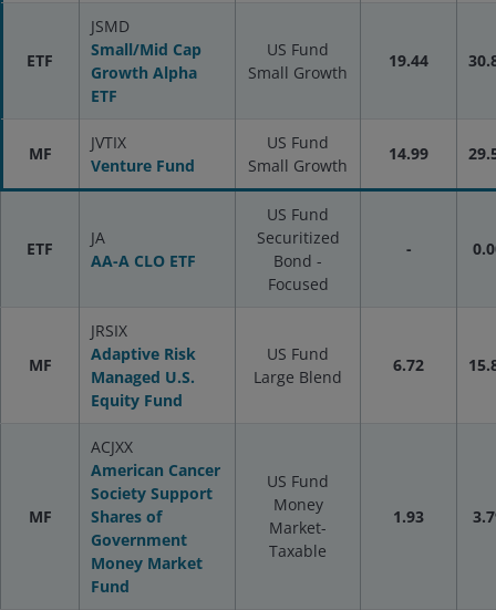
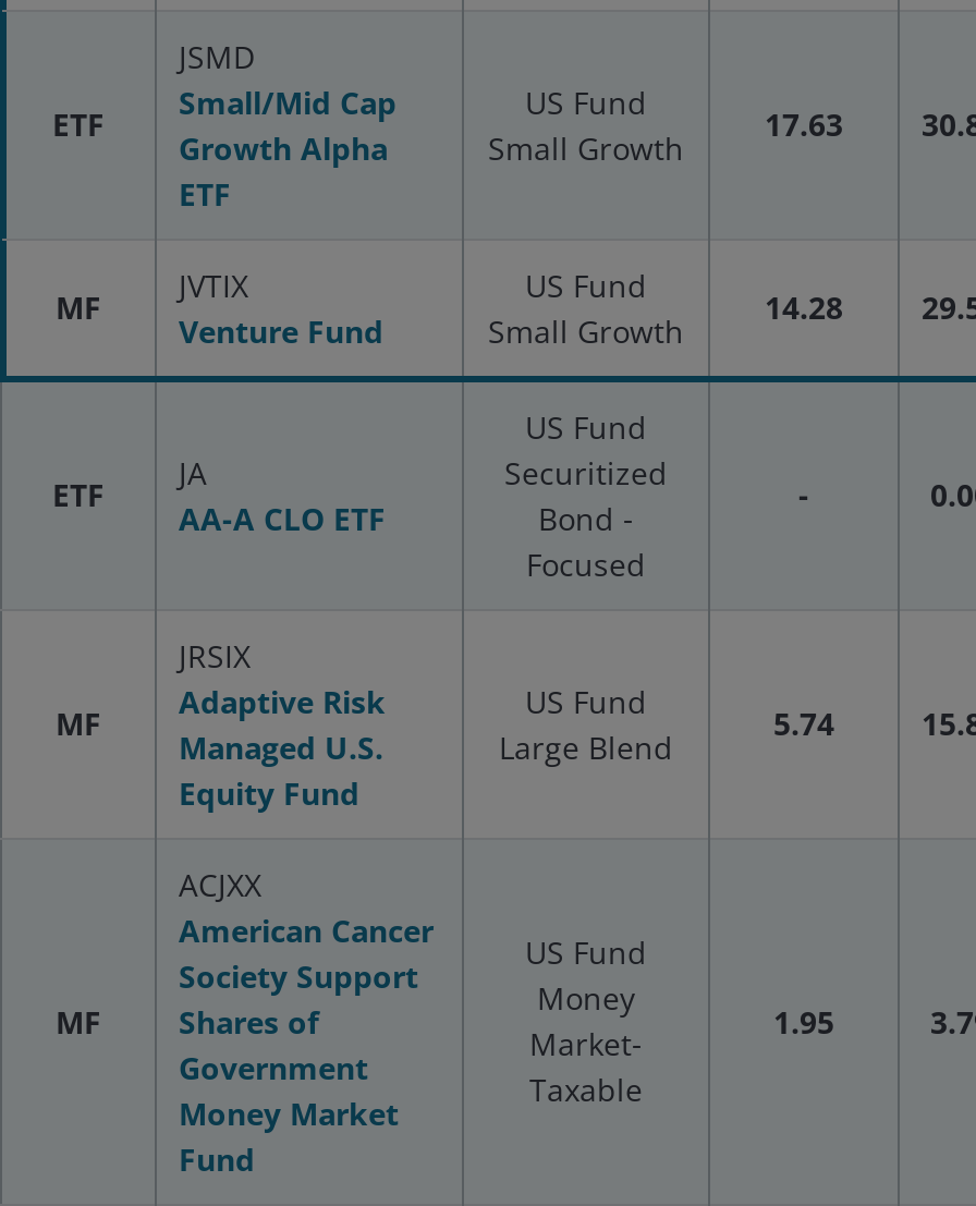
[389,49,428,70] 19.44 -> [765,103,843,144] 17.63
[389,142,428,163] 14.99 -> [765,286,843,327] 14.28
[393,354,424,375] 6.72 -> [773,702,834,743] 5.74
[393,505,424,527] 1.93 -> [773,1000,834,1042] 1.95

